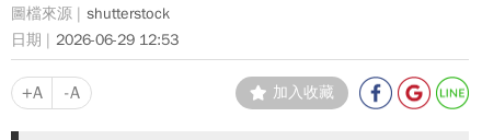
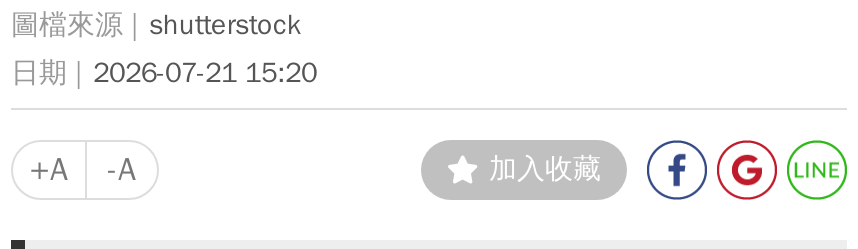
[56,30,179,49] 2026-06-29 12:53 -> [93,55,317,89] 2026-07-21 15:20

